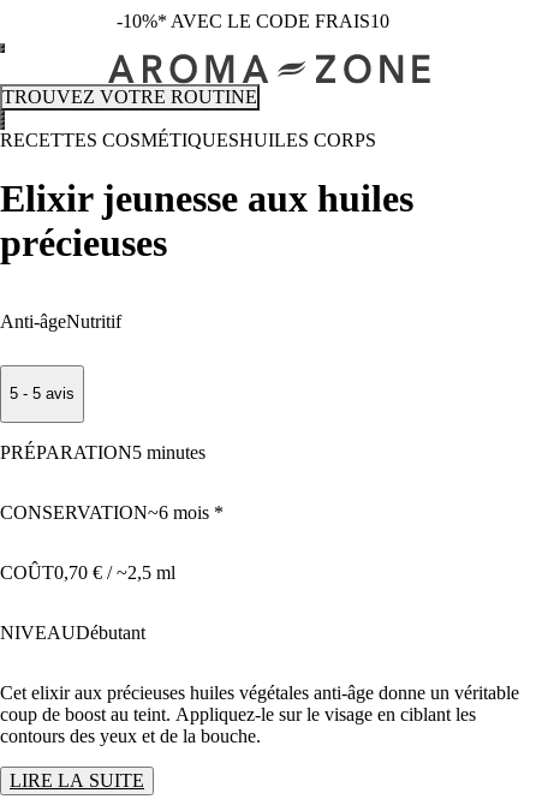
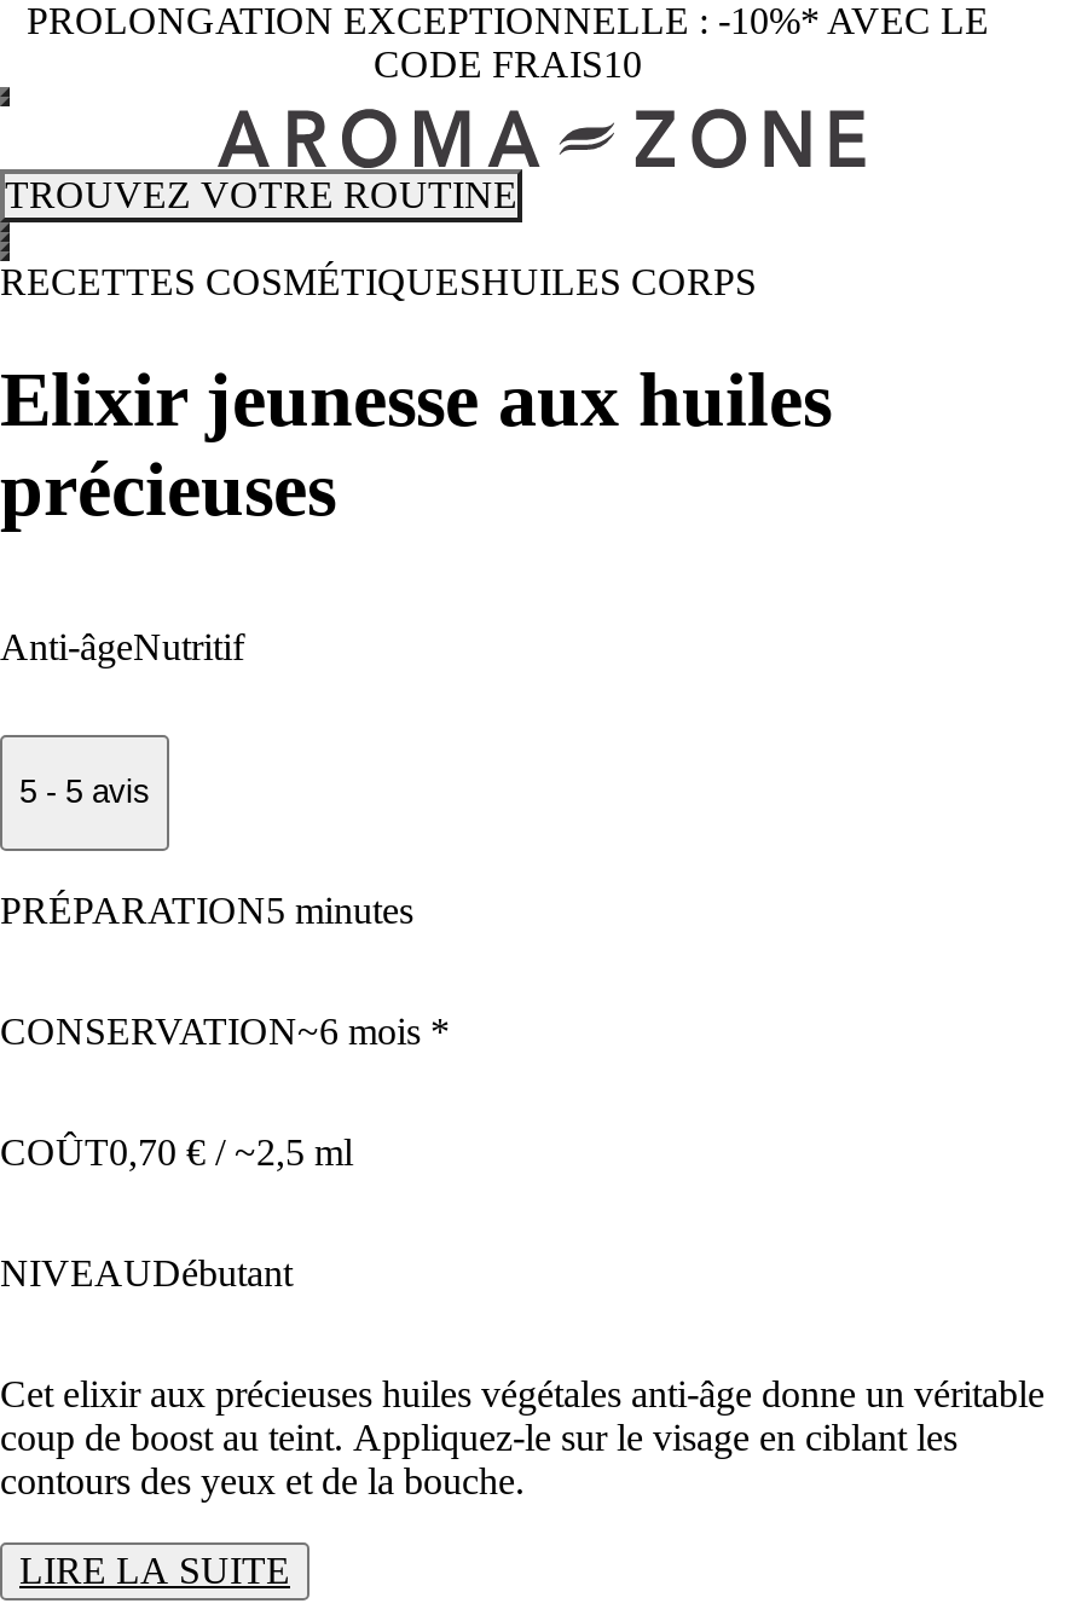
[116,11,389,31] -10%* AVEC LE CODE FRAIS10 -> [27,0,989,85] PROLONGATION EXCEPTIONNELLE : -10%* AVEC LE | CODE FRAIS10

